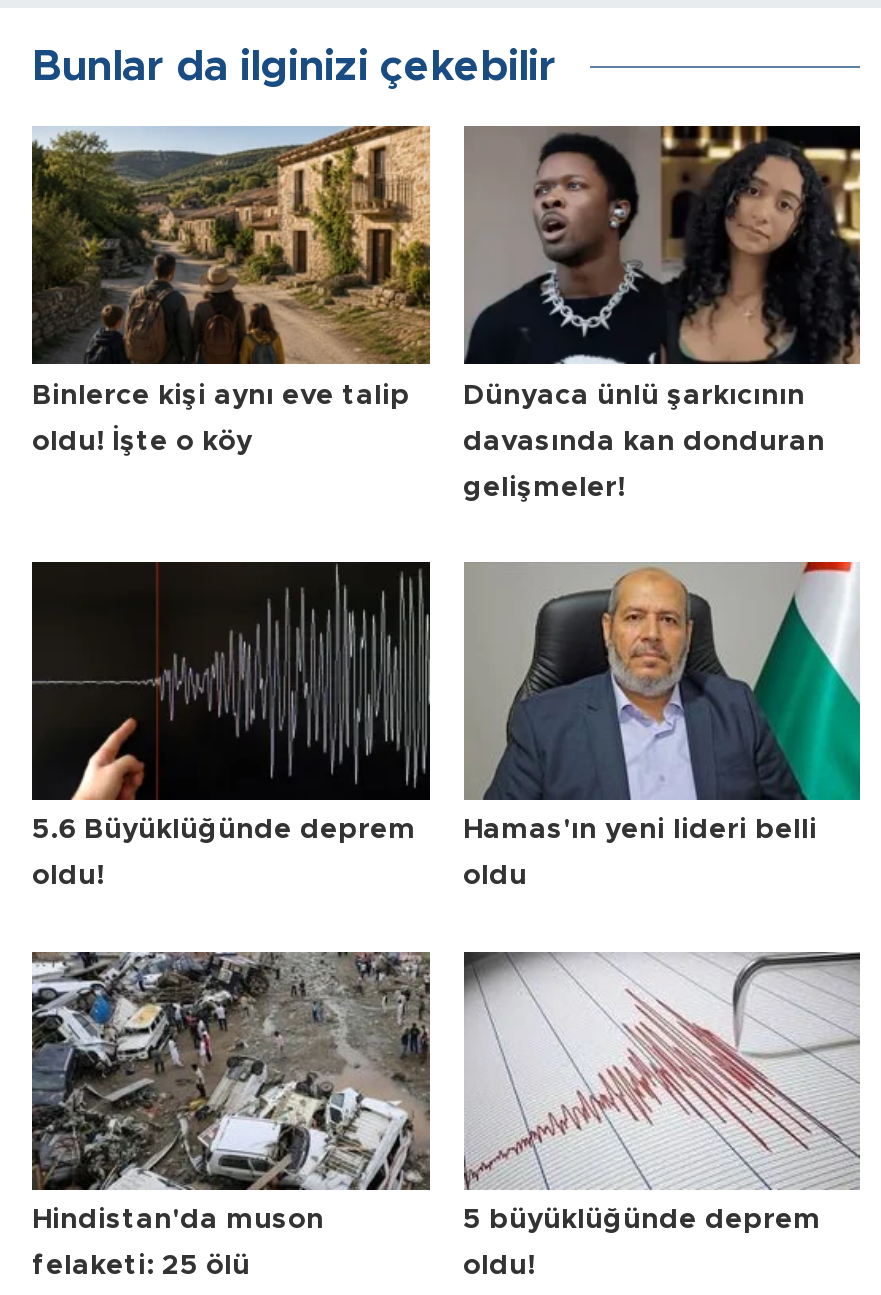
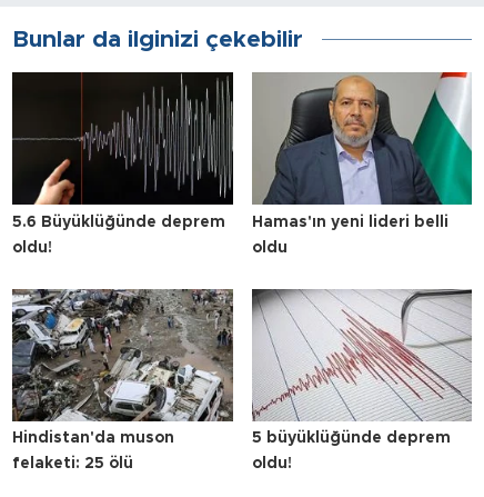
[32,124,432,455] [image] | Binlerce kişi aynı eve talip | oldu! İşte o köy -> none
[463,124,862,501] [image] | Dünyaca ünlü şarkıcının | davasında kan donduran | gelişmeler! -> none

